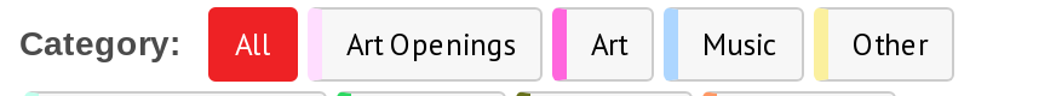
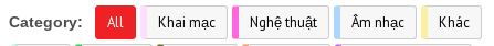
[346,24,928,62] Art Openings | Art | Music | Other -> [158,13,470,31] Khai mạc | Nghệ thuật | Âm nhạc | Khác

